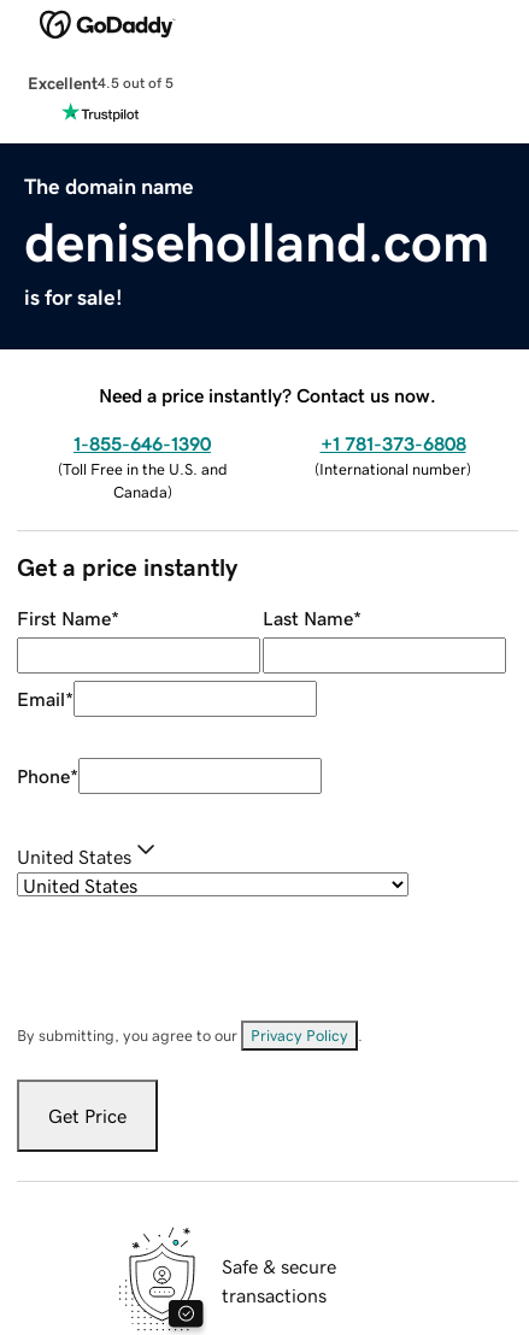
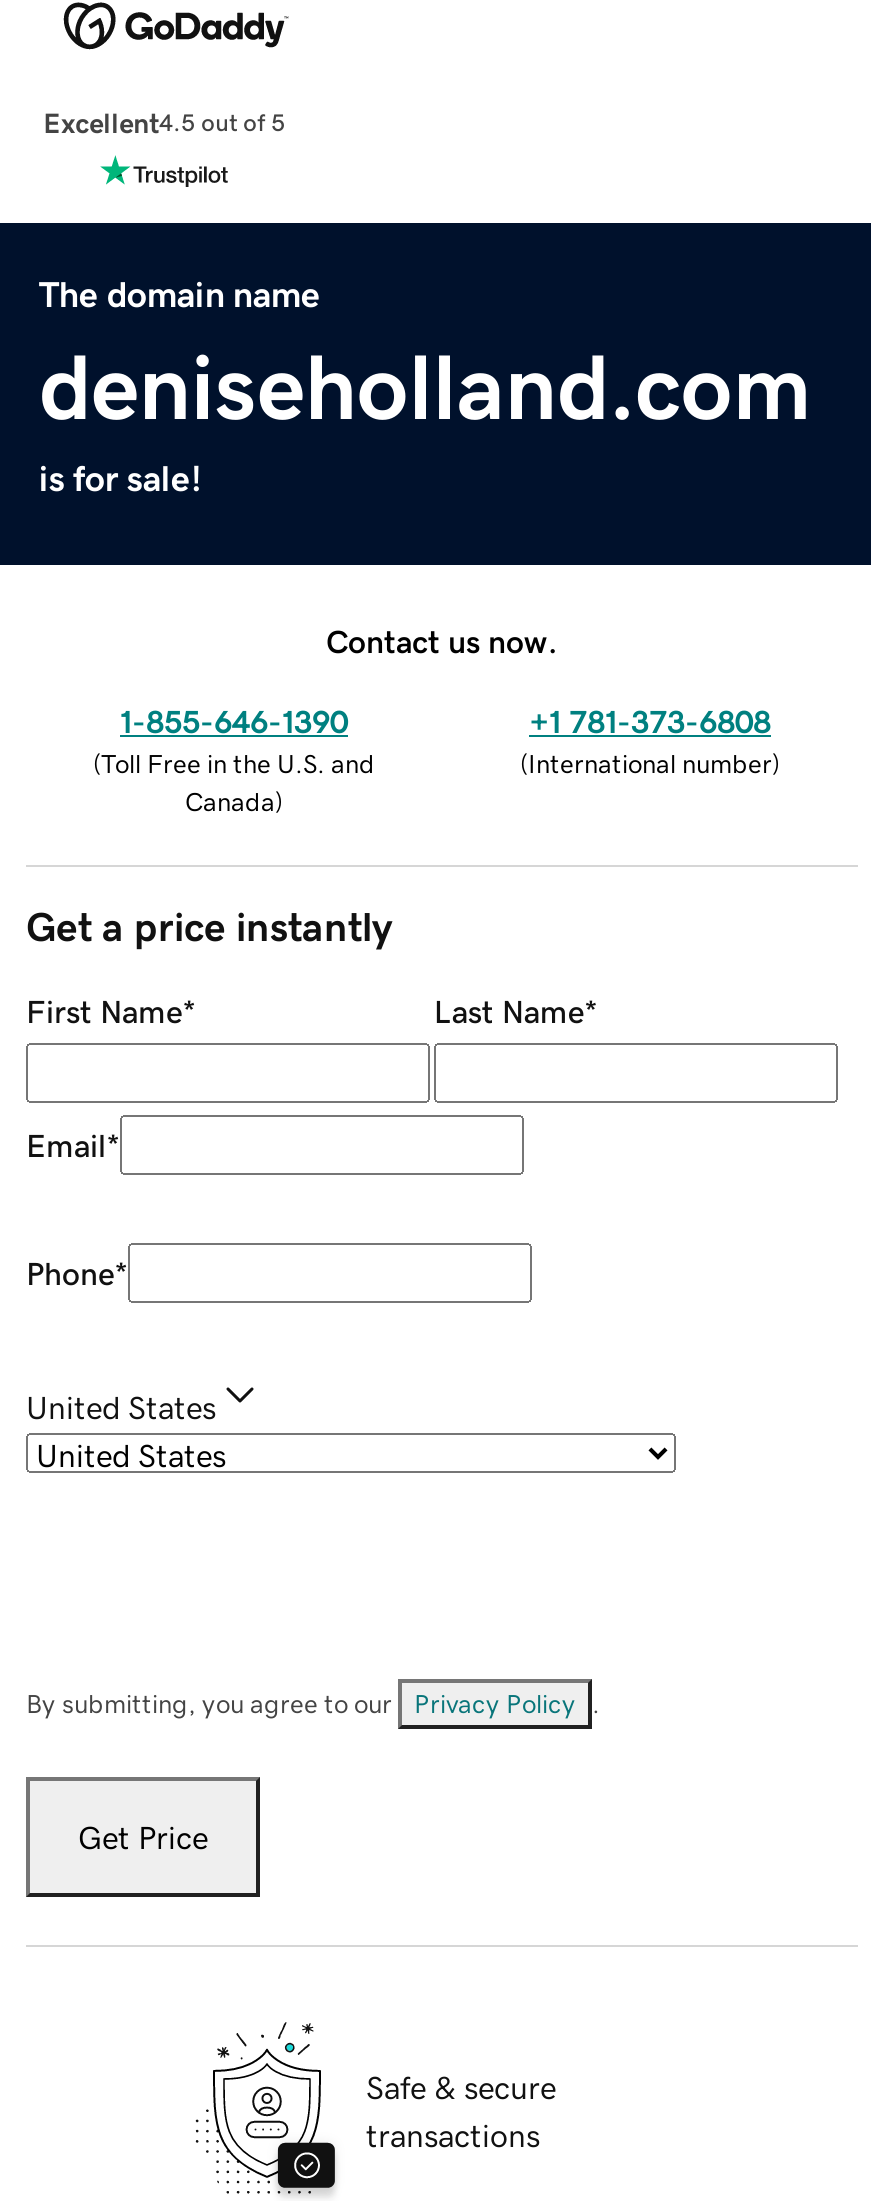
[99,385,436,404] Need a price instantly? Contact us now. -> [326,624,558,656] Contact us now.

